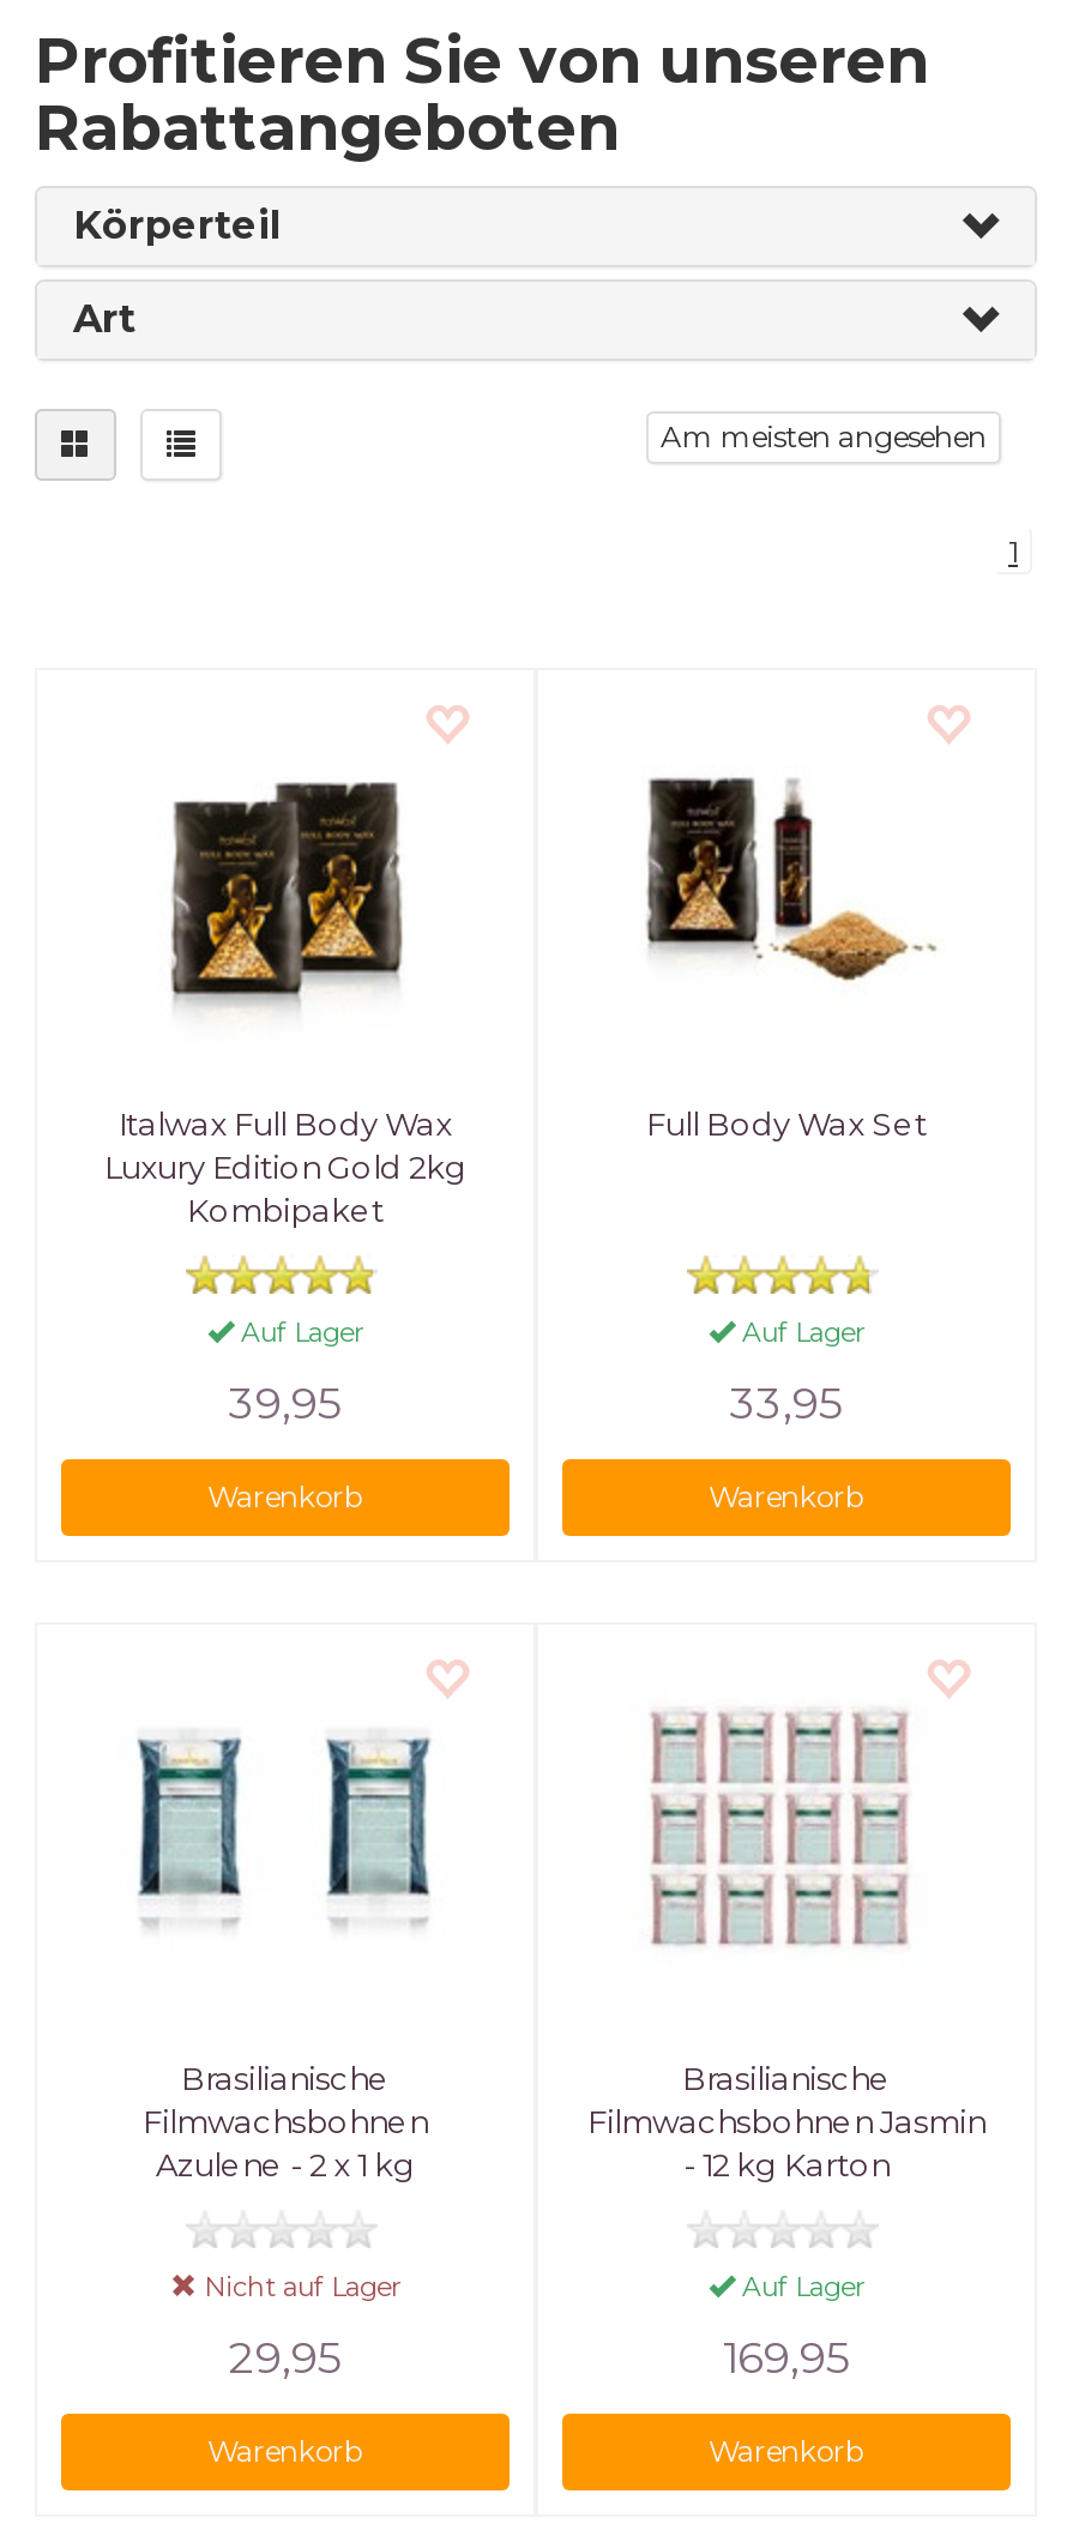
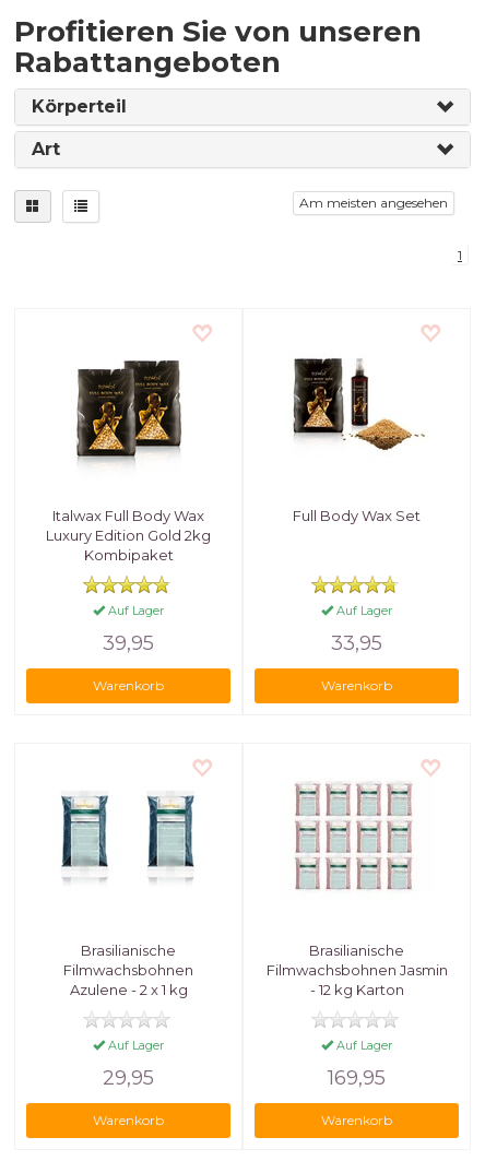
[197,2270,400,2303] Nicht auf Lager -> [105,1038,164,1053] Auf Lager

